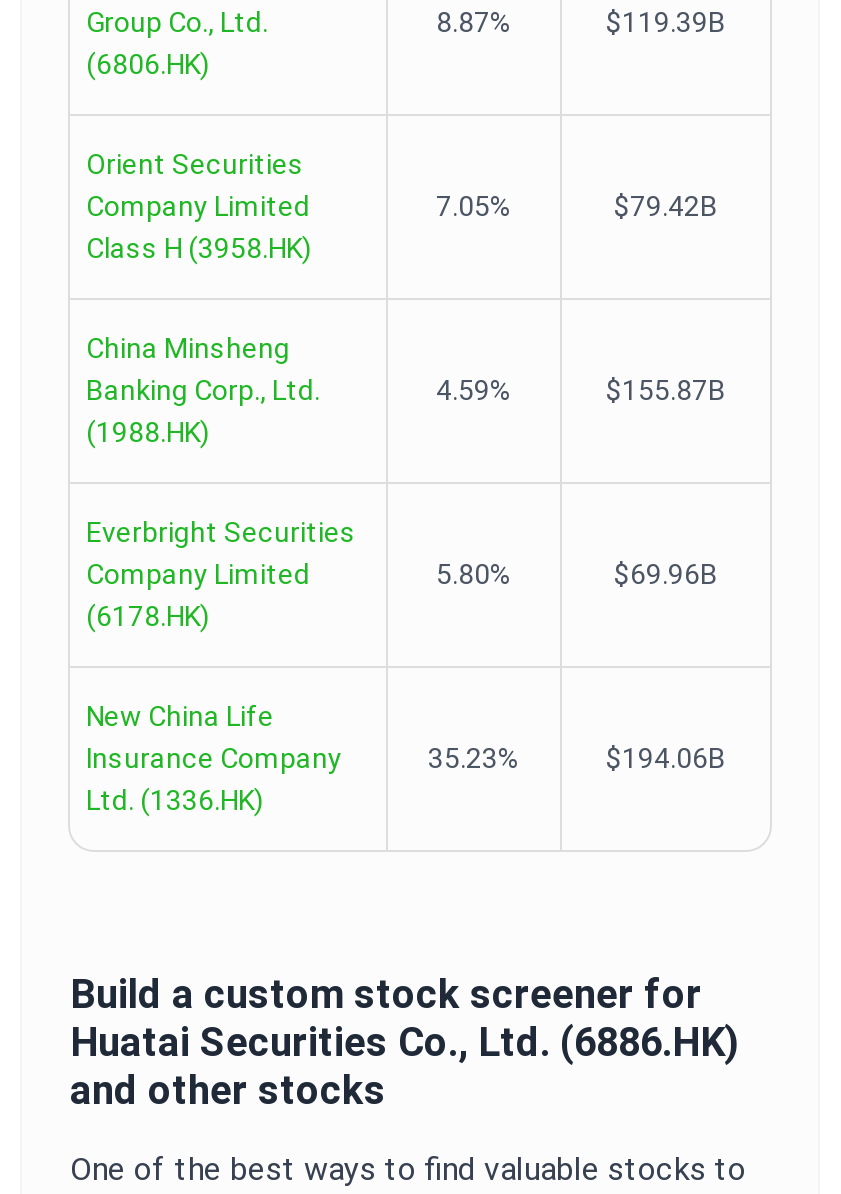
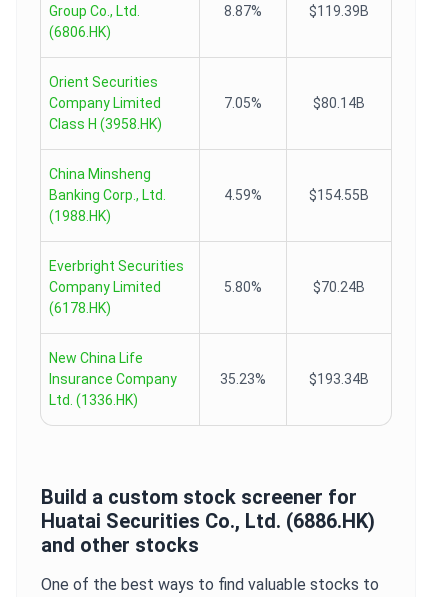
[614,190,718,222] $79.42B -> [313,95,365,111] $80.14B
[606,374,726,406] $155.87B -> [309,187,369,203] $154.55B
[614,558,718,590] $69.96B -> [313,279,365,295] $70.24B
[606,742,726,774] $194.06B -> [309,371,369,387] $193.34B

